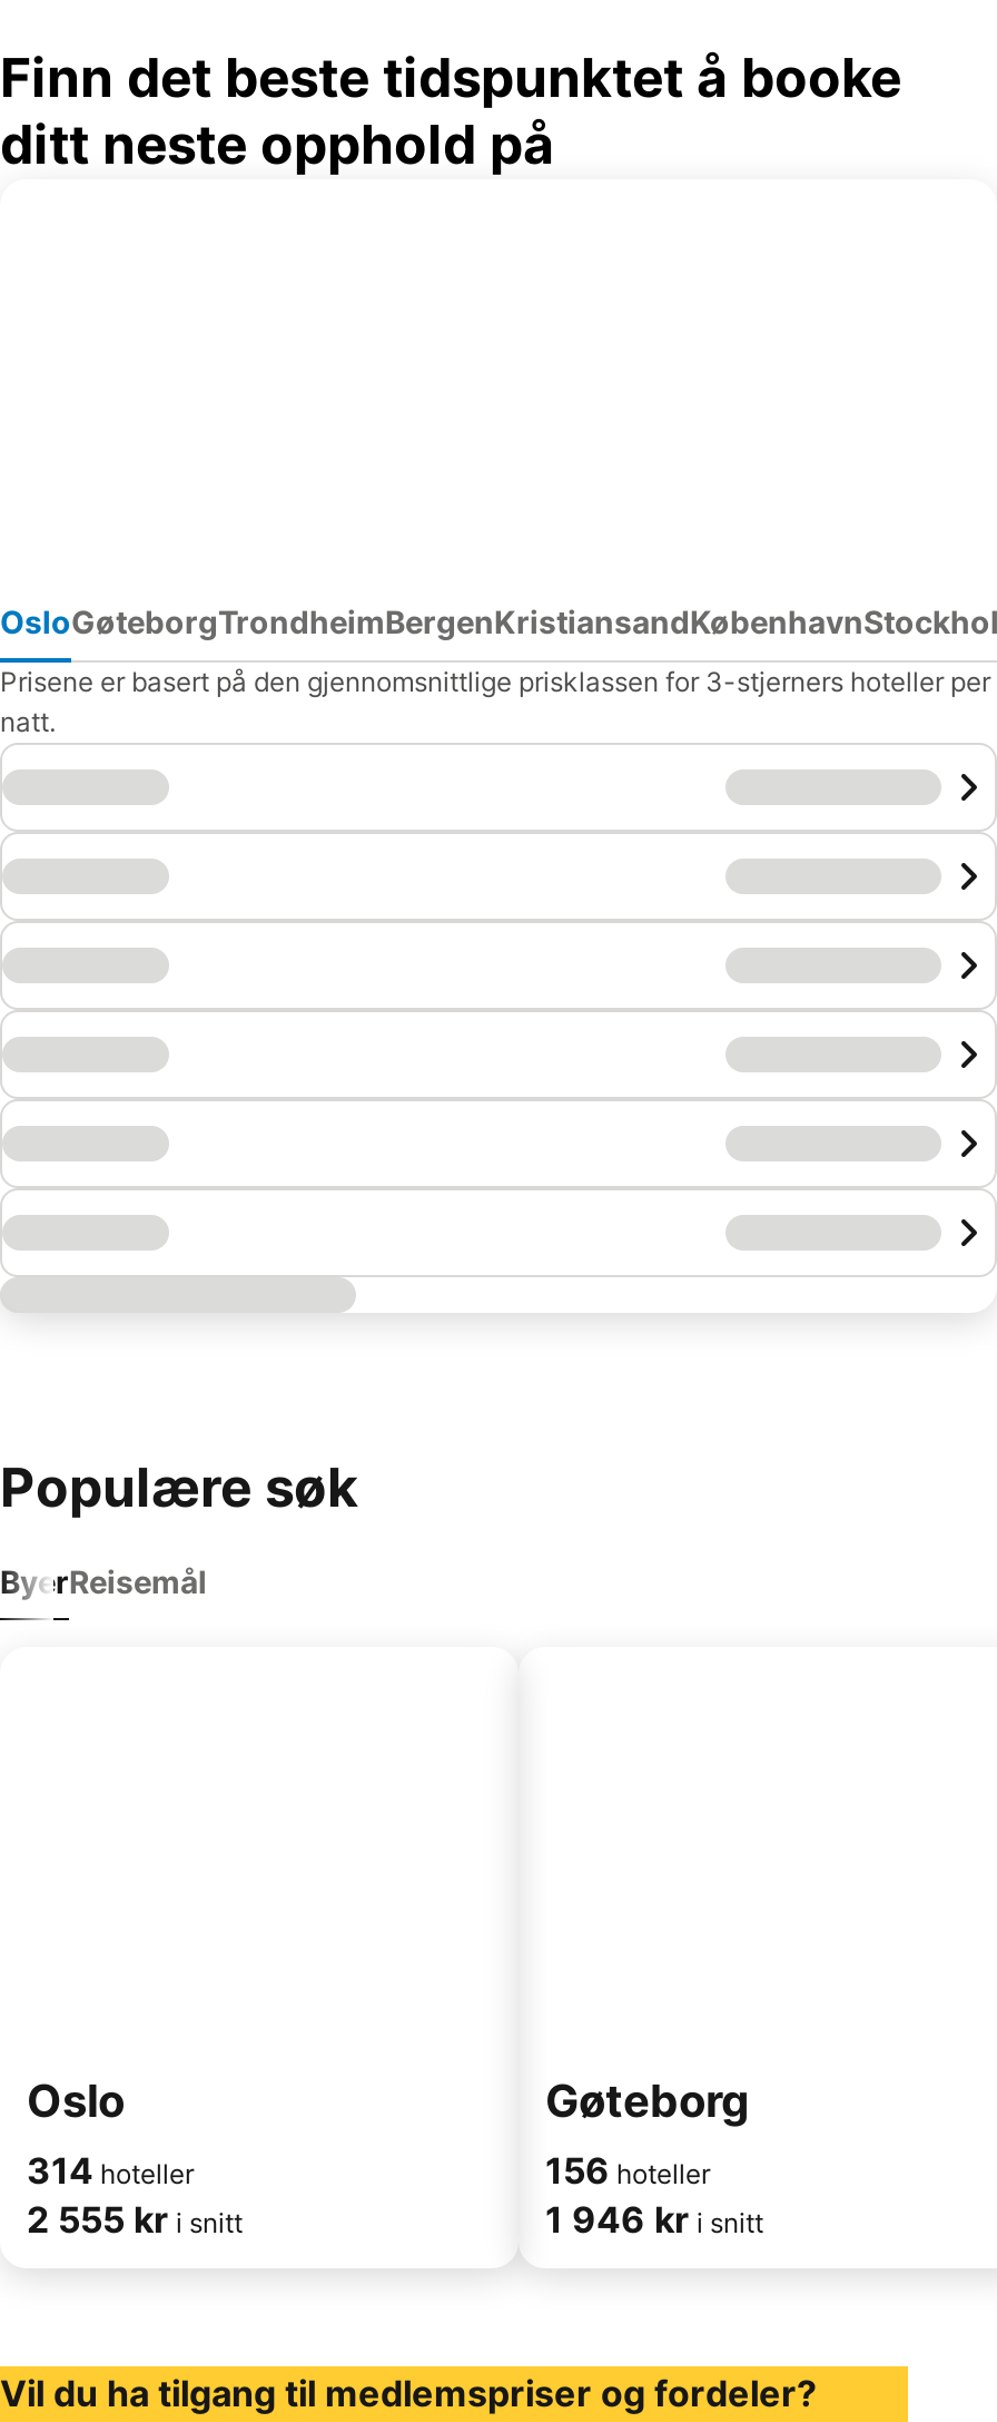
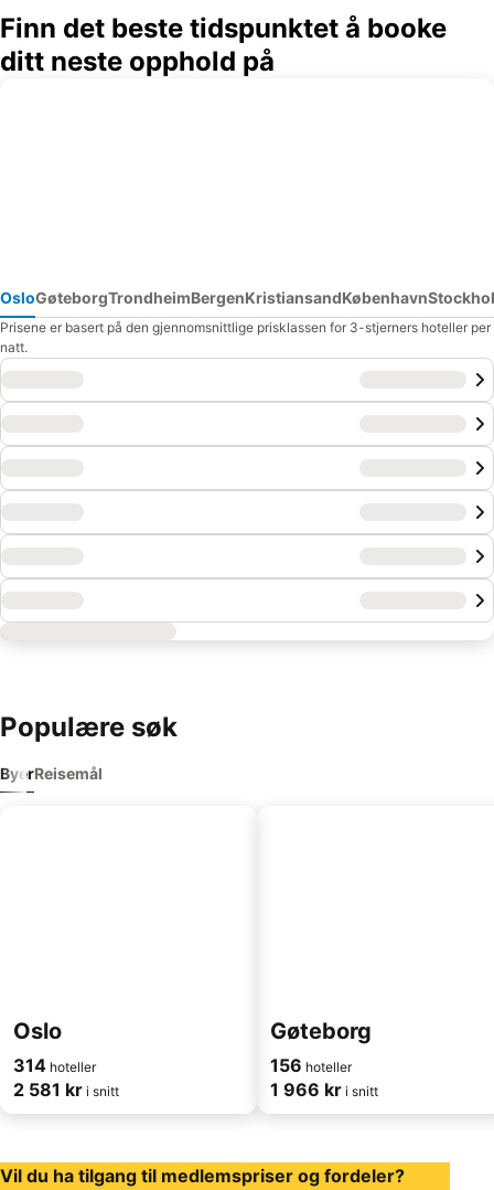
[27,2197,243,2242] 2 555 kr i snitt -> [13,1079,119,1101] 2 581 kr i snitt
[545,2197,763,2242] 1 946 kr i snitt -> [270,1079,378,1101] 1 966 kr i snitt

